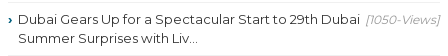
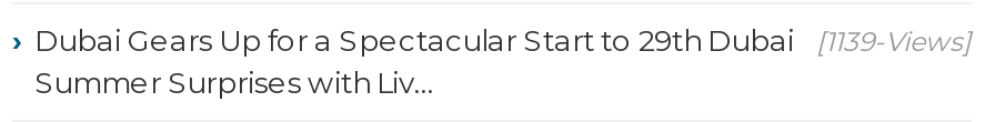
[18,11,440,27] Dubai Gears Up for a Spectacular Start to 29th Dubai [1050-Views] -> [34,23,972,58] Dubai Gears Up for a Spectacular Start to 29th Dubai [1139-Views]

